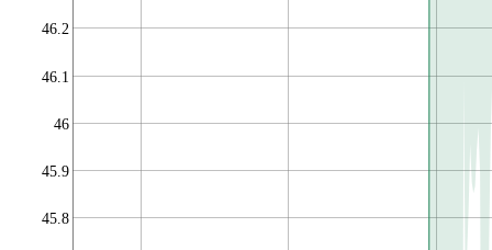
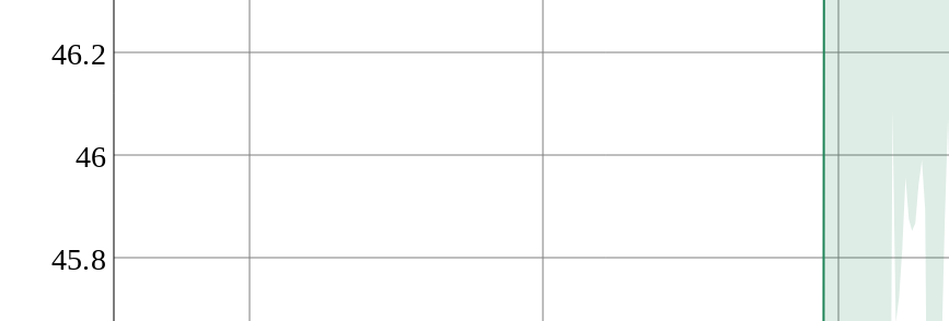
[42,69,69,85] 46.1 -> none
[42,163,69,180] 45.9 -> none

